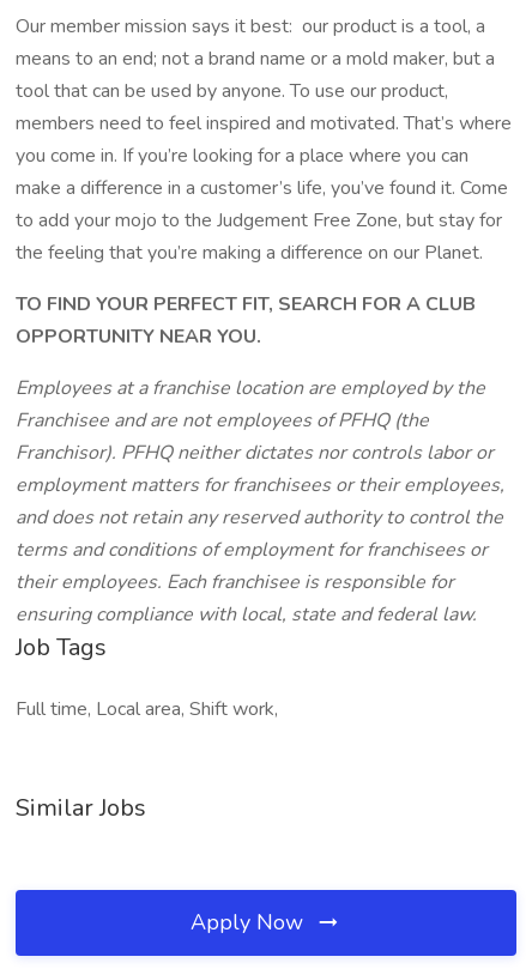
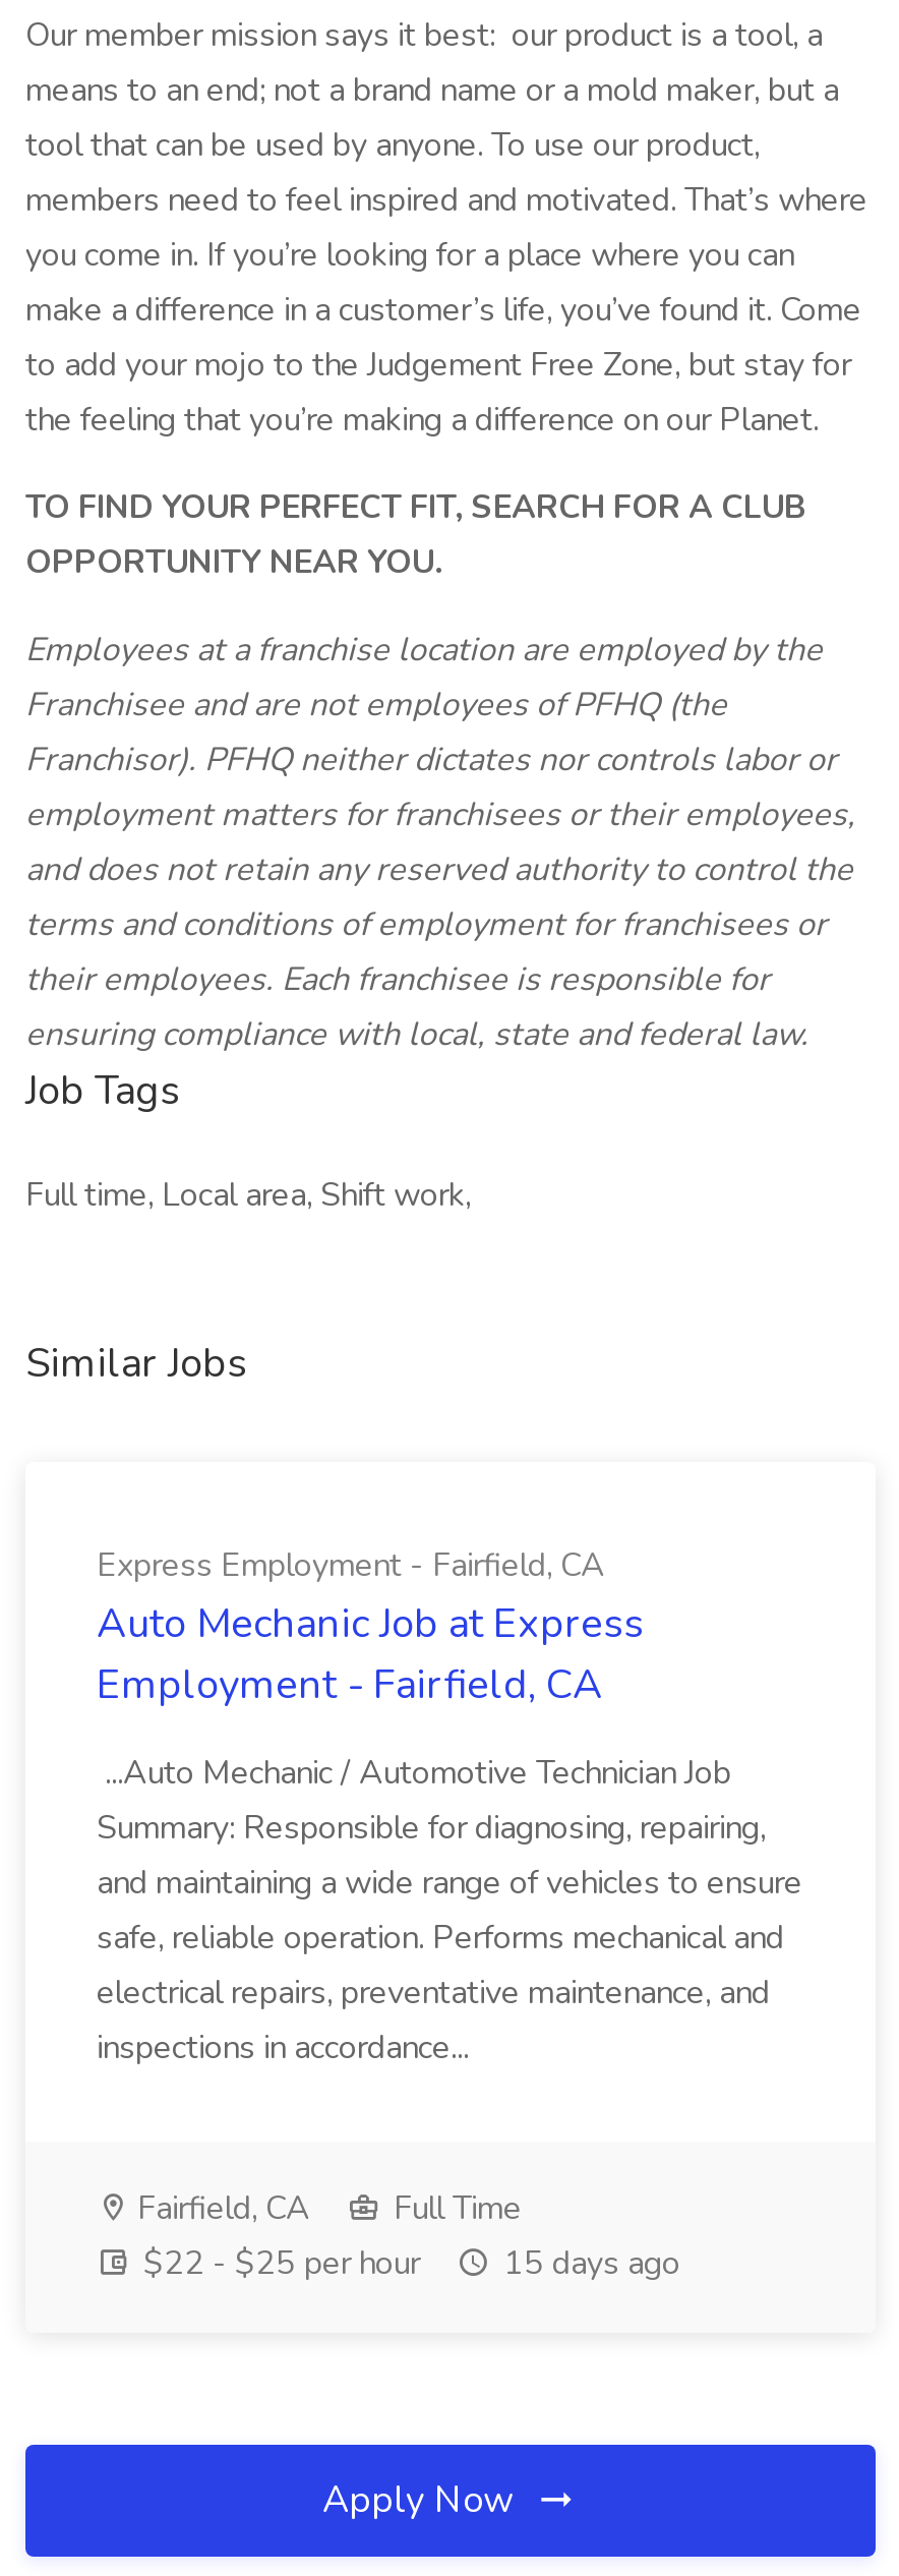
none -> [97,1543,802,2070] Express Employment - Fairfield, CA | Auto Mechanic Job at Express | Employment - Fairfield, CA | ...Auto Mechanic / Automotive Technician Job | Summary: Responsible for diagnosing, repairing, | and maintaining a wide range of vehicles to ensure | safe, reliable operation. Performs mechanical and | electrical repairs, preventative maintenance, and | inspections in accordance...
none -> [129,2186,680,2286] Fairfield, CA | Full Time | $22 - $25 per hour | 15 days ago

